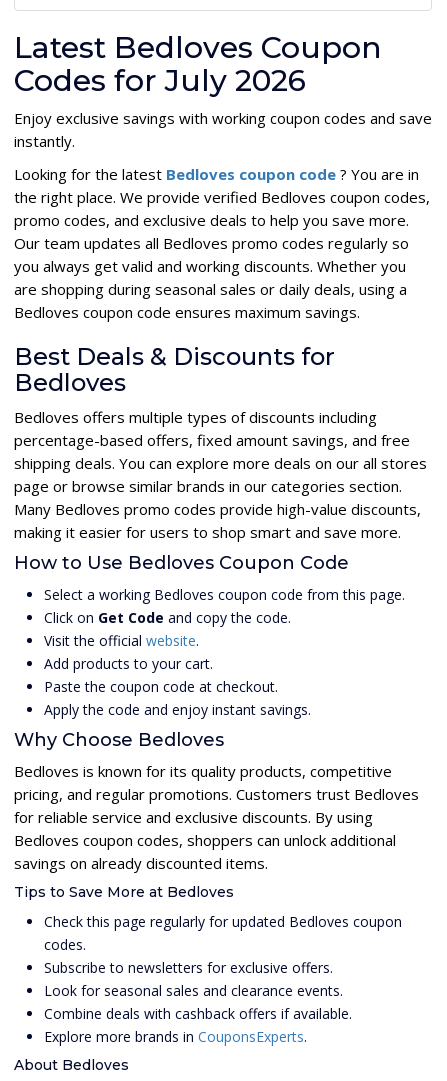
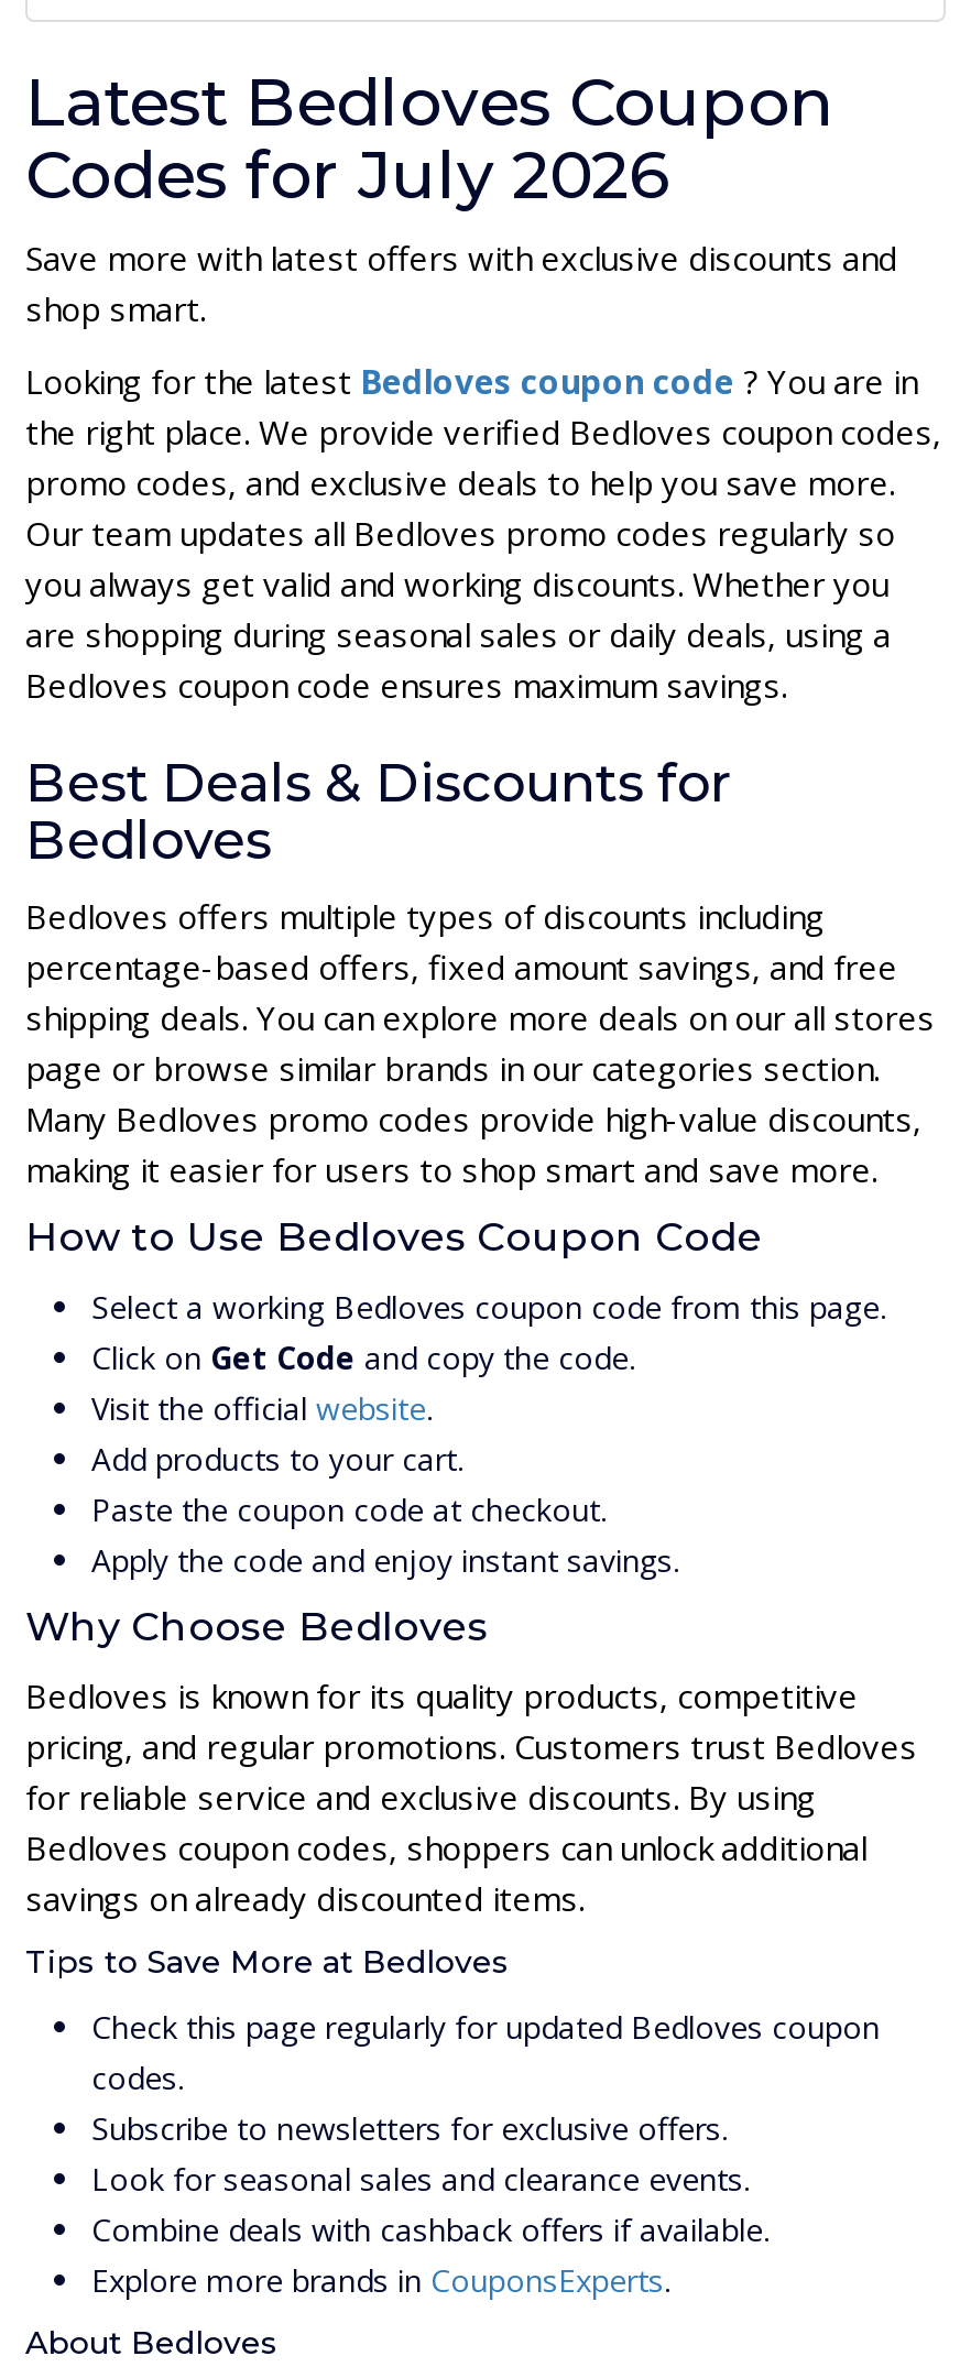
[14,108,432,151] Enjoy exclusive savings with working coupon codes and save | instantly. -> [25,236,897,330] Save more with latest offers with exclusive discounts and | shop smart.

